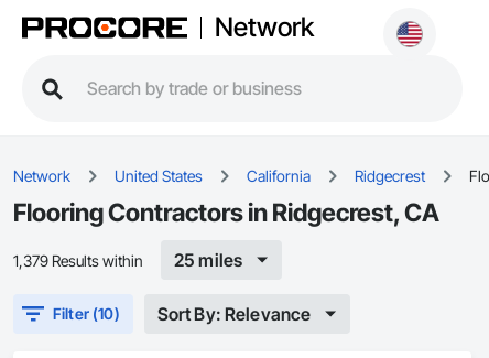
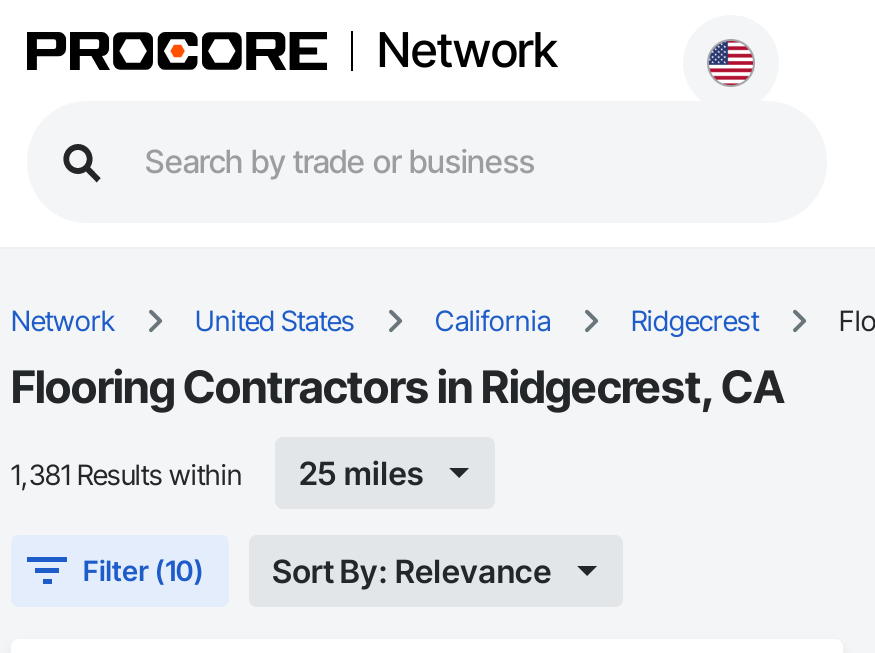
[13,251,143,269] 1,379 Results within -> [11,456,243,490] 1,381 Results within

